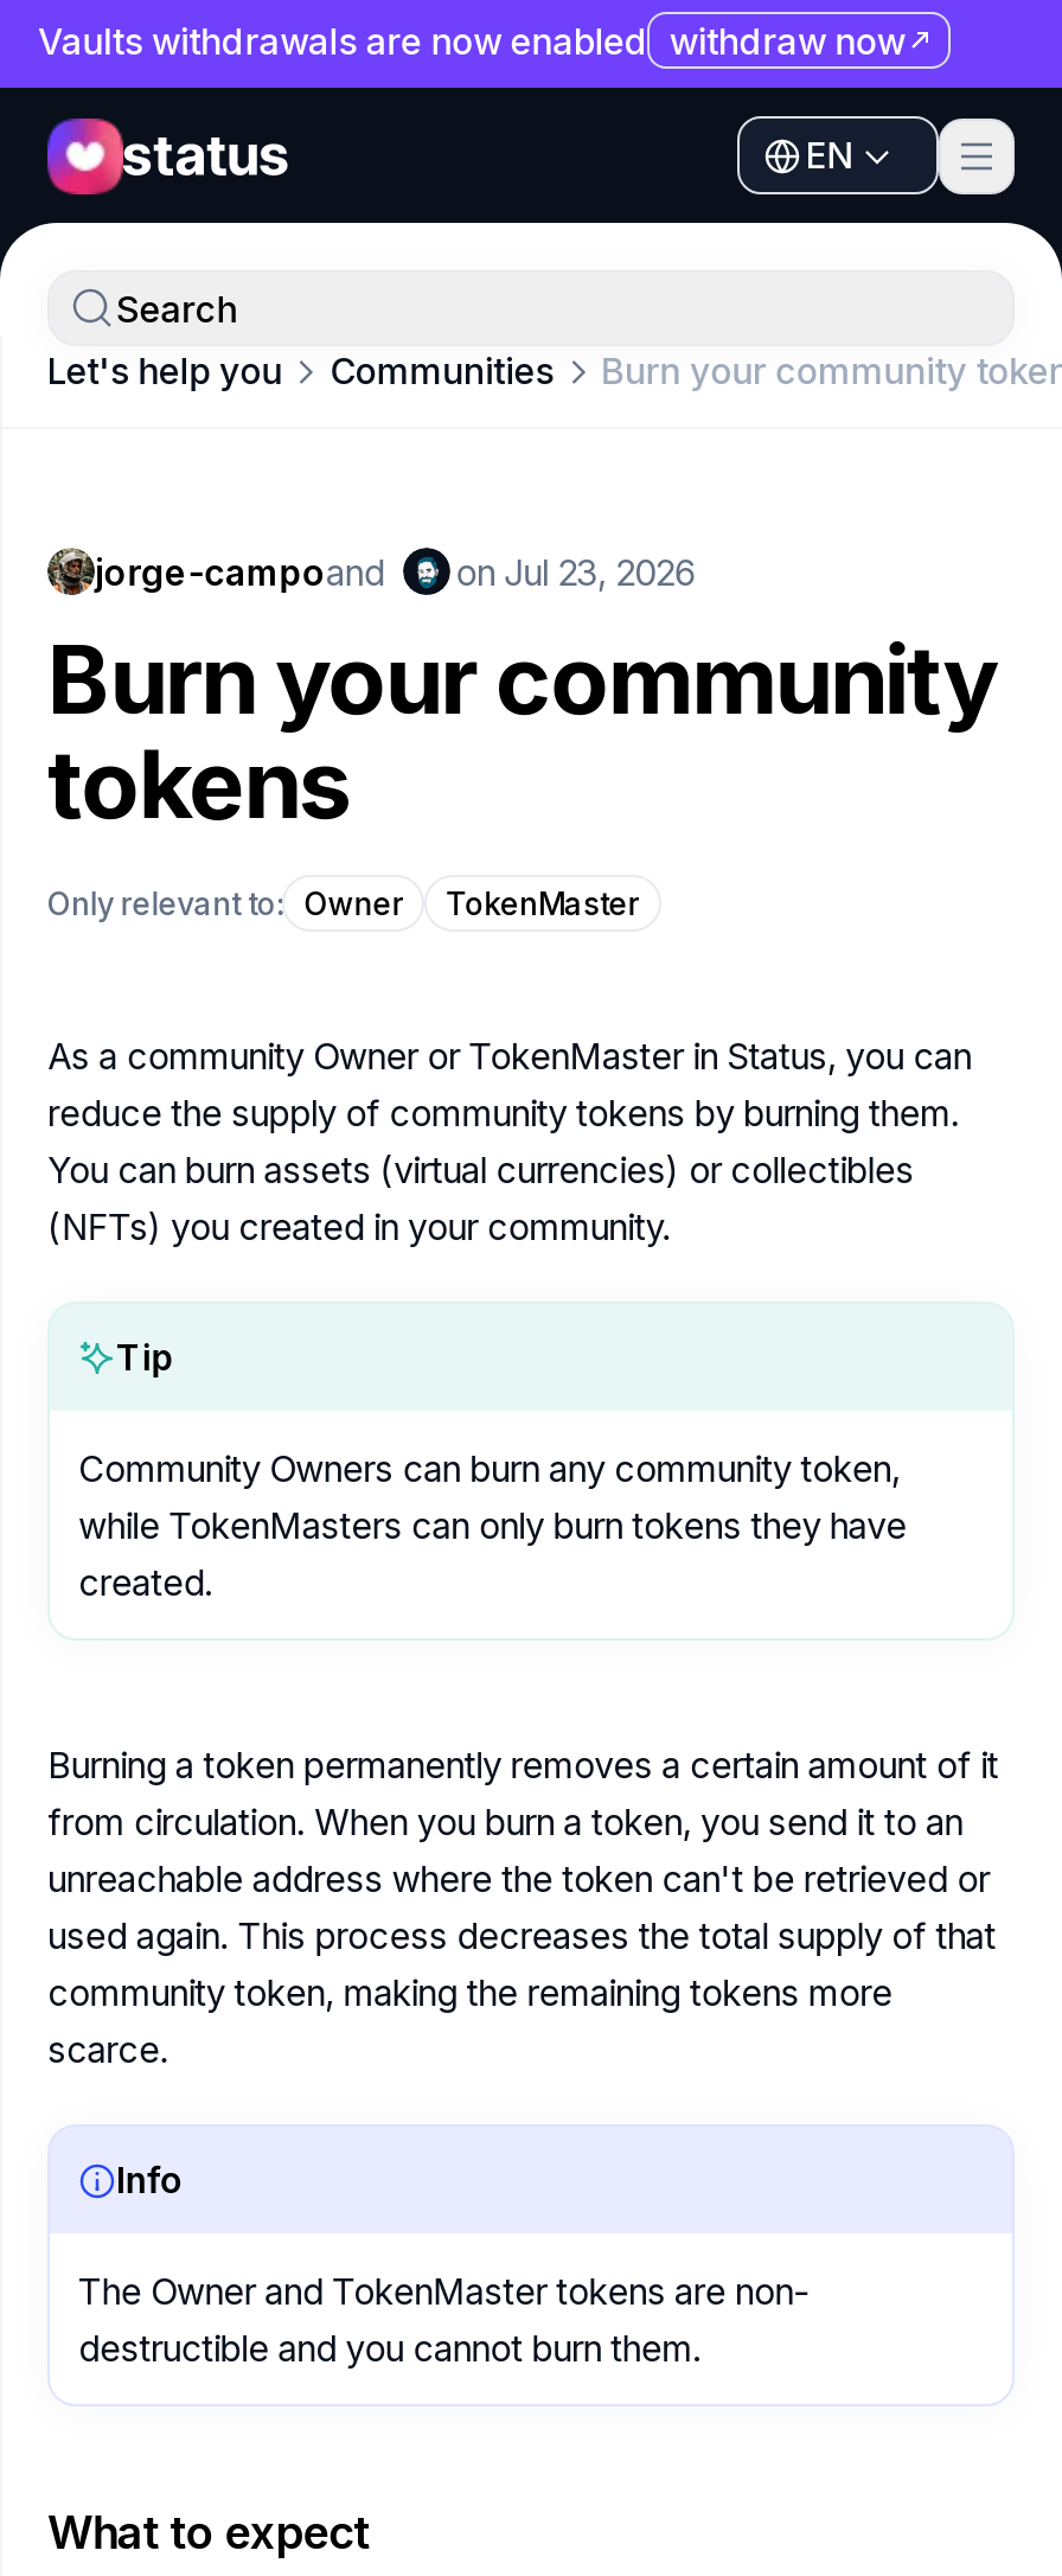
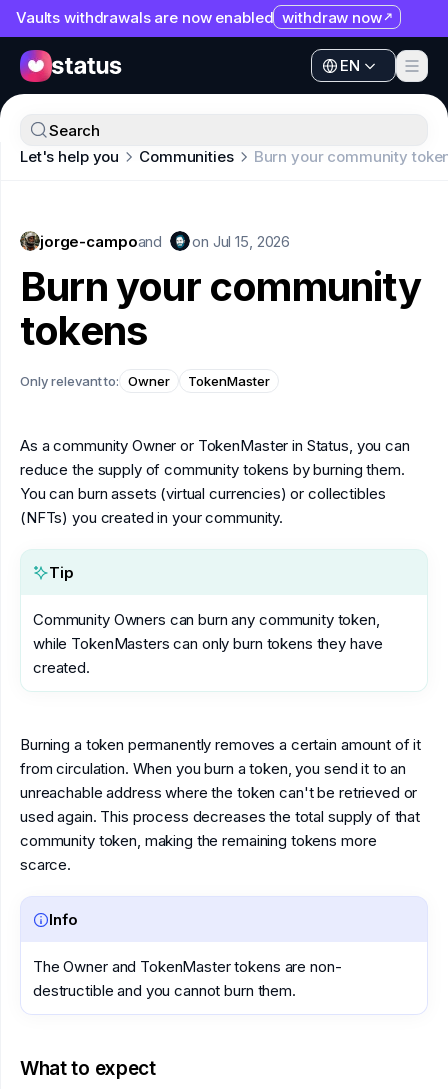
[455,550,695,595] on Jul 23, 2026 -> [192,232,290,251] on Jul 15, 2026

